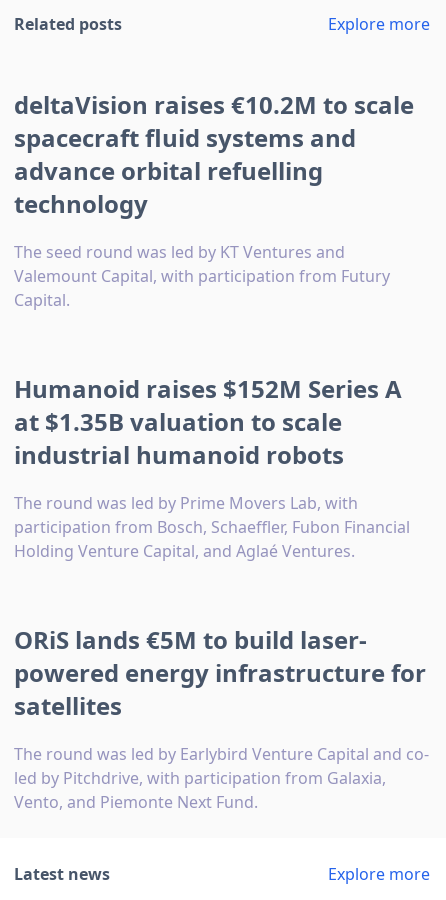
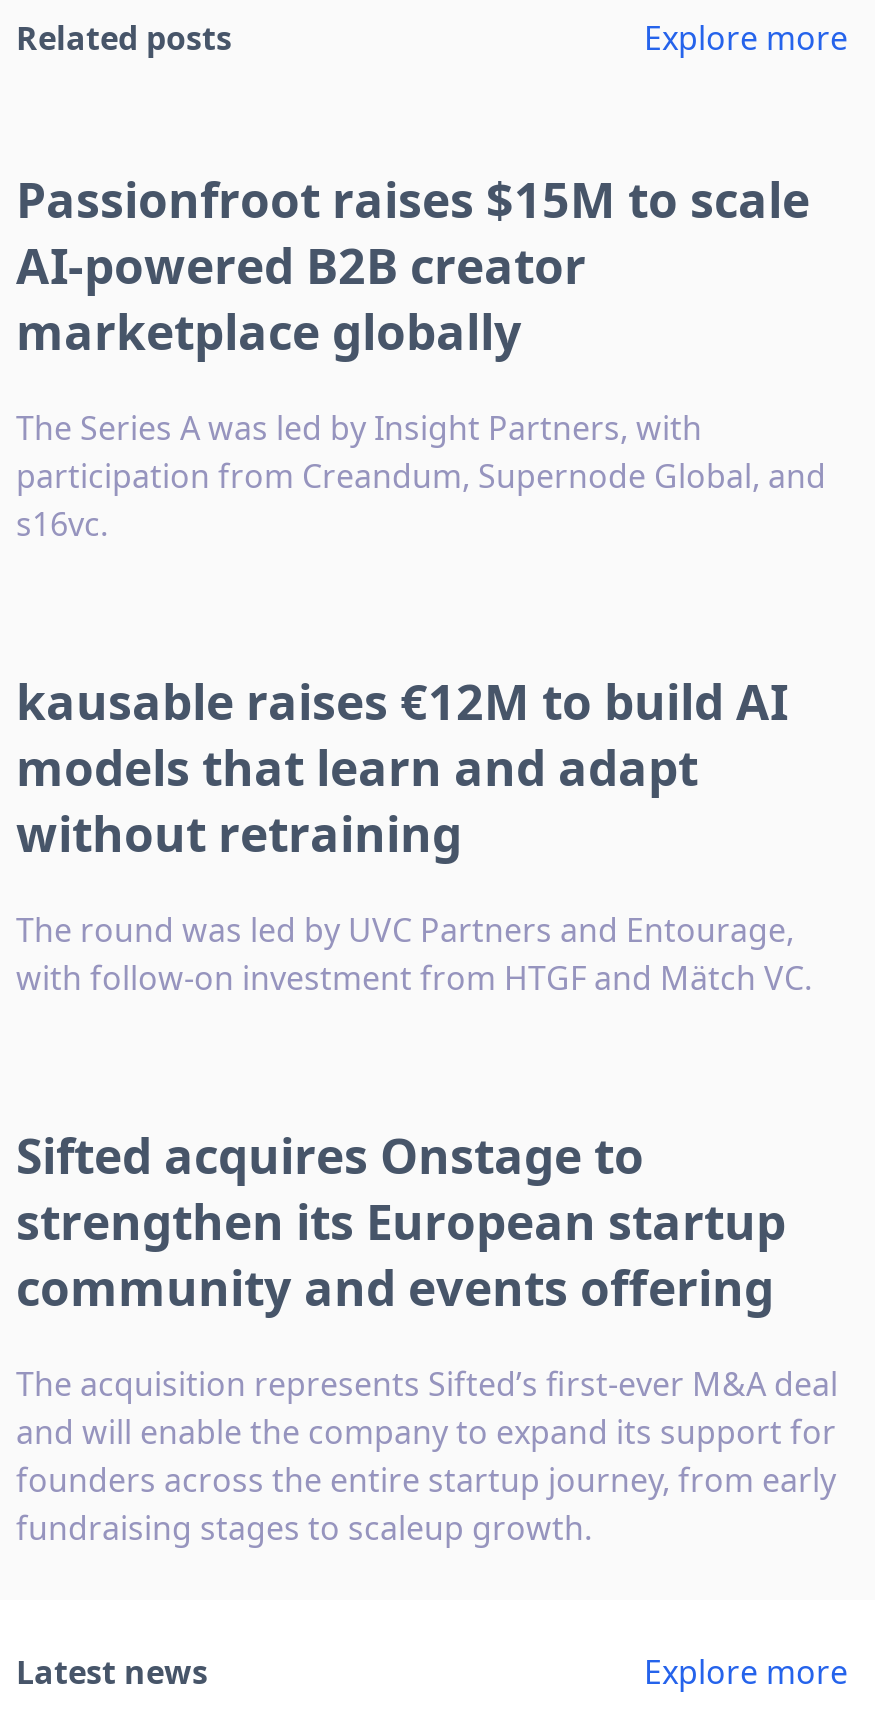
[14,88,414,220] deltaVision raises €10.2M to scale | spacecraft fluid systems and | advance orbital refuelling | technology -> [16,165,810,363] Passionfroot raises $15M to scale | AI-powered B2B creator | marketplace globally
[14,241,390,311] The seed round was led by KT Ventures and | Valemount Capital, with participation from Futury | Capital. -> [16,405,826,545] The Series A was led by Insight Partners, with | participation from Creandum, Supernode Global, and | s16vc.
[14,372,402,471] Humanoid raises $152M Series A | at $1.35B valuation to scale | industrial humanoid robots -> [16,667,788,865] kausable raises €12M to build AI | models that learn and adapt | without retraining
[14,492,410,562] The round was led by Prime Movers Lab, with | participation from Bosch, Schaeffler, Fubon Financial | Holding Venture Capital, and Aglaé Ventures. -> [16,907,812,999] The round was led by UVC Partners and Entourage, | with follow-on investment from HTGF and Mätch VC.
[14,623,426,722] ORiS lands €5M to build laser- | powered energy infrastructure for | satellites -> [16,1121,786,1319] Sifted acquires Onstage to | strengthen its European startup | community and events offering
[14,743,429,813] The round was led by Earlybird Venture Capital and co- | led by Pitchdrive, with participation from Galaxia, | Vento, and Piemonte Next Fund. -> [16,1361,838,1549] The acquisition represents Sifted’s first-ever M&A deal | and will enable the company to expand its support for | founders across the entire startup journey, from early | fundraising stages to scaleup growth.

